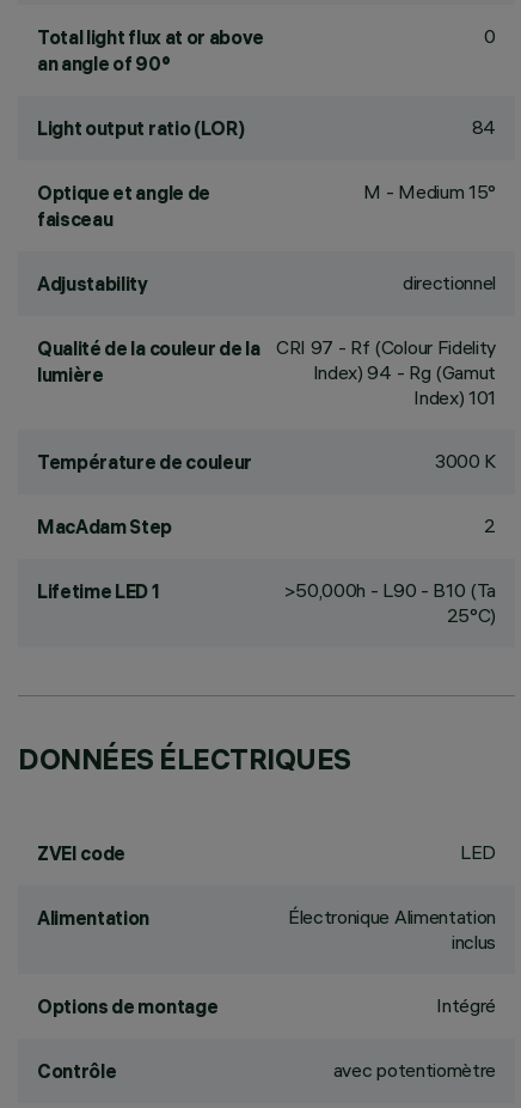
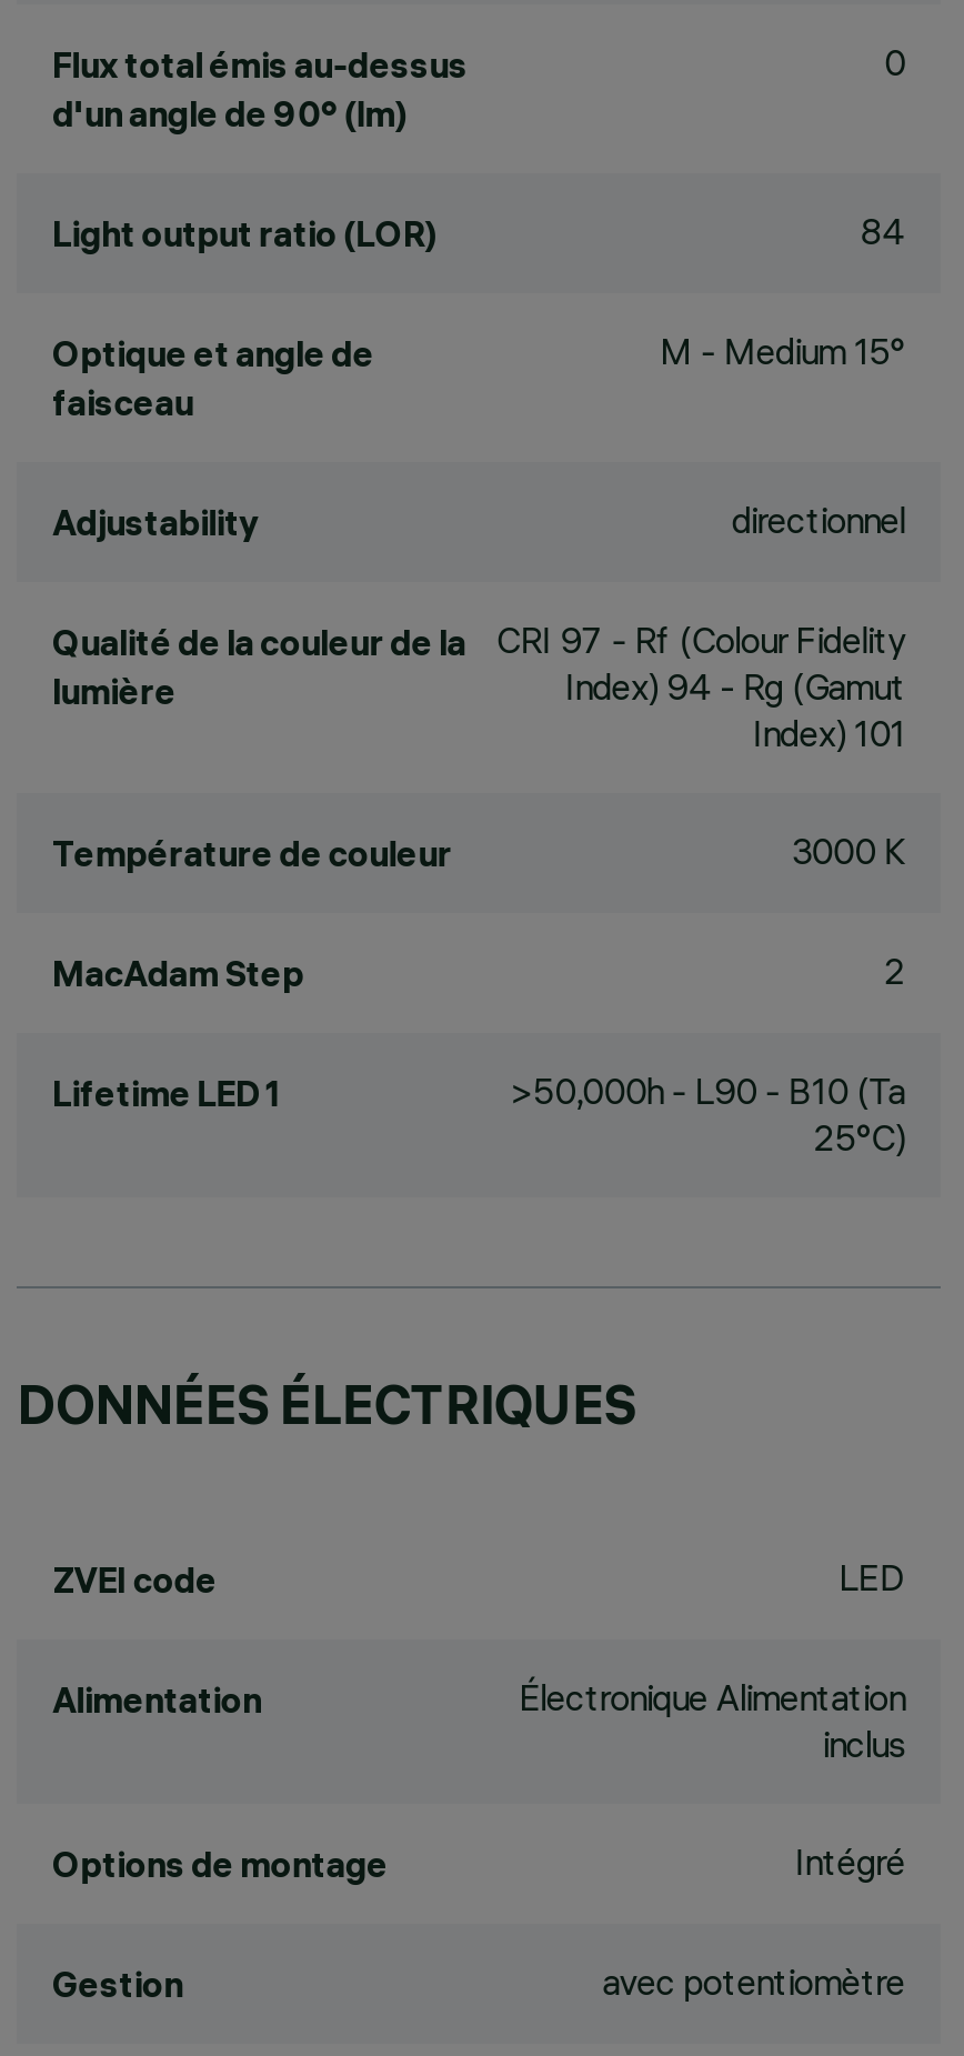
[37,25,264,75] Total light flux at or above | an angle of 90° -> [52,42,468,136] Flux total émis au-dessus | d'un angle de 90° (lm)
[37,1059,117,1083] Contrôle -> [52,1962,183,2006] Gestion

